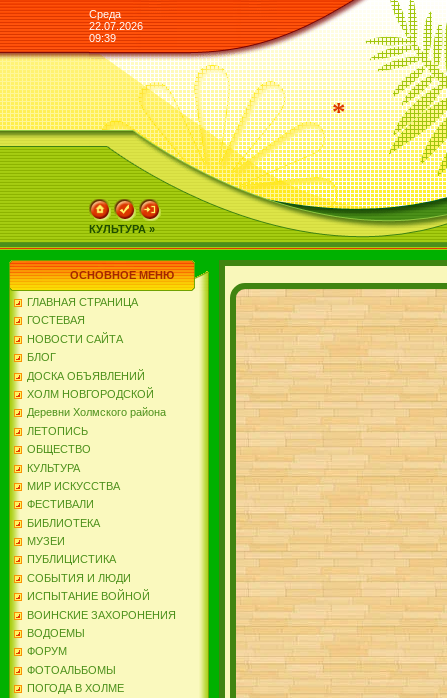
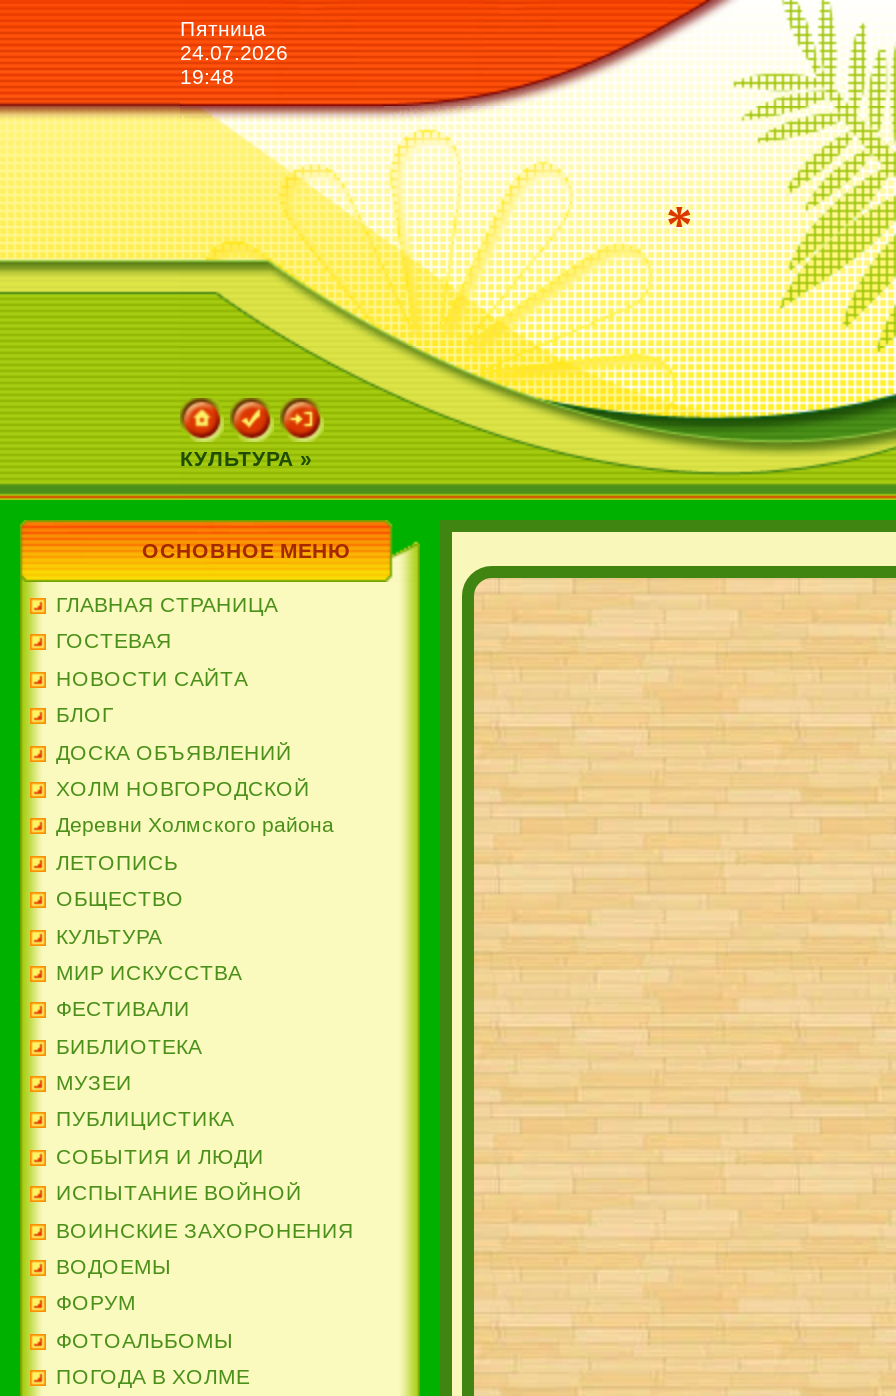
[89,8,143,44] Среда | 22.07.2026 | 09:39 -> [180,16,288,88] Пятница | 24.07.2026 | 19:48

